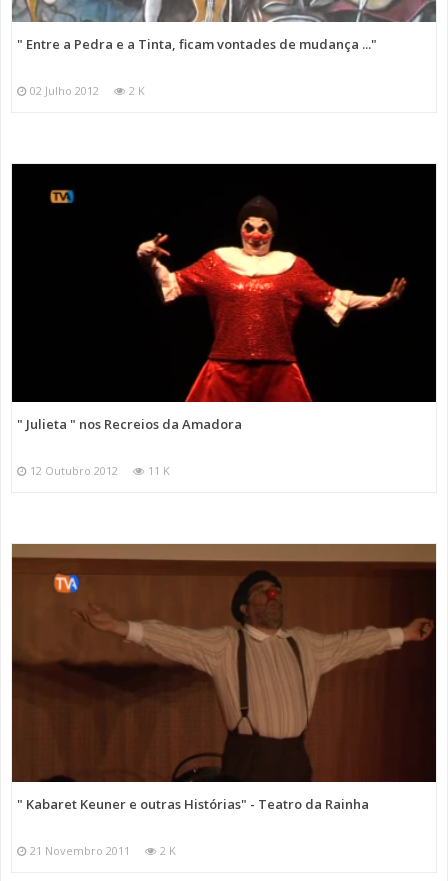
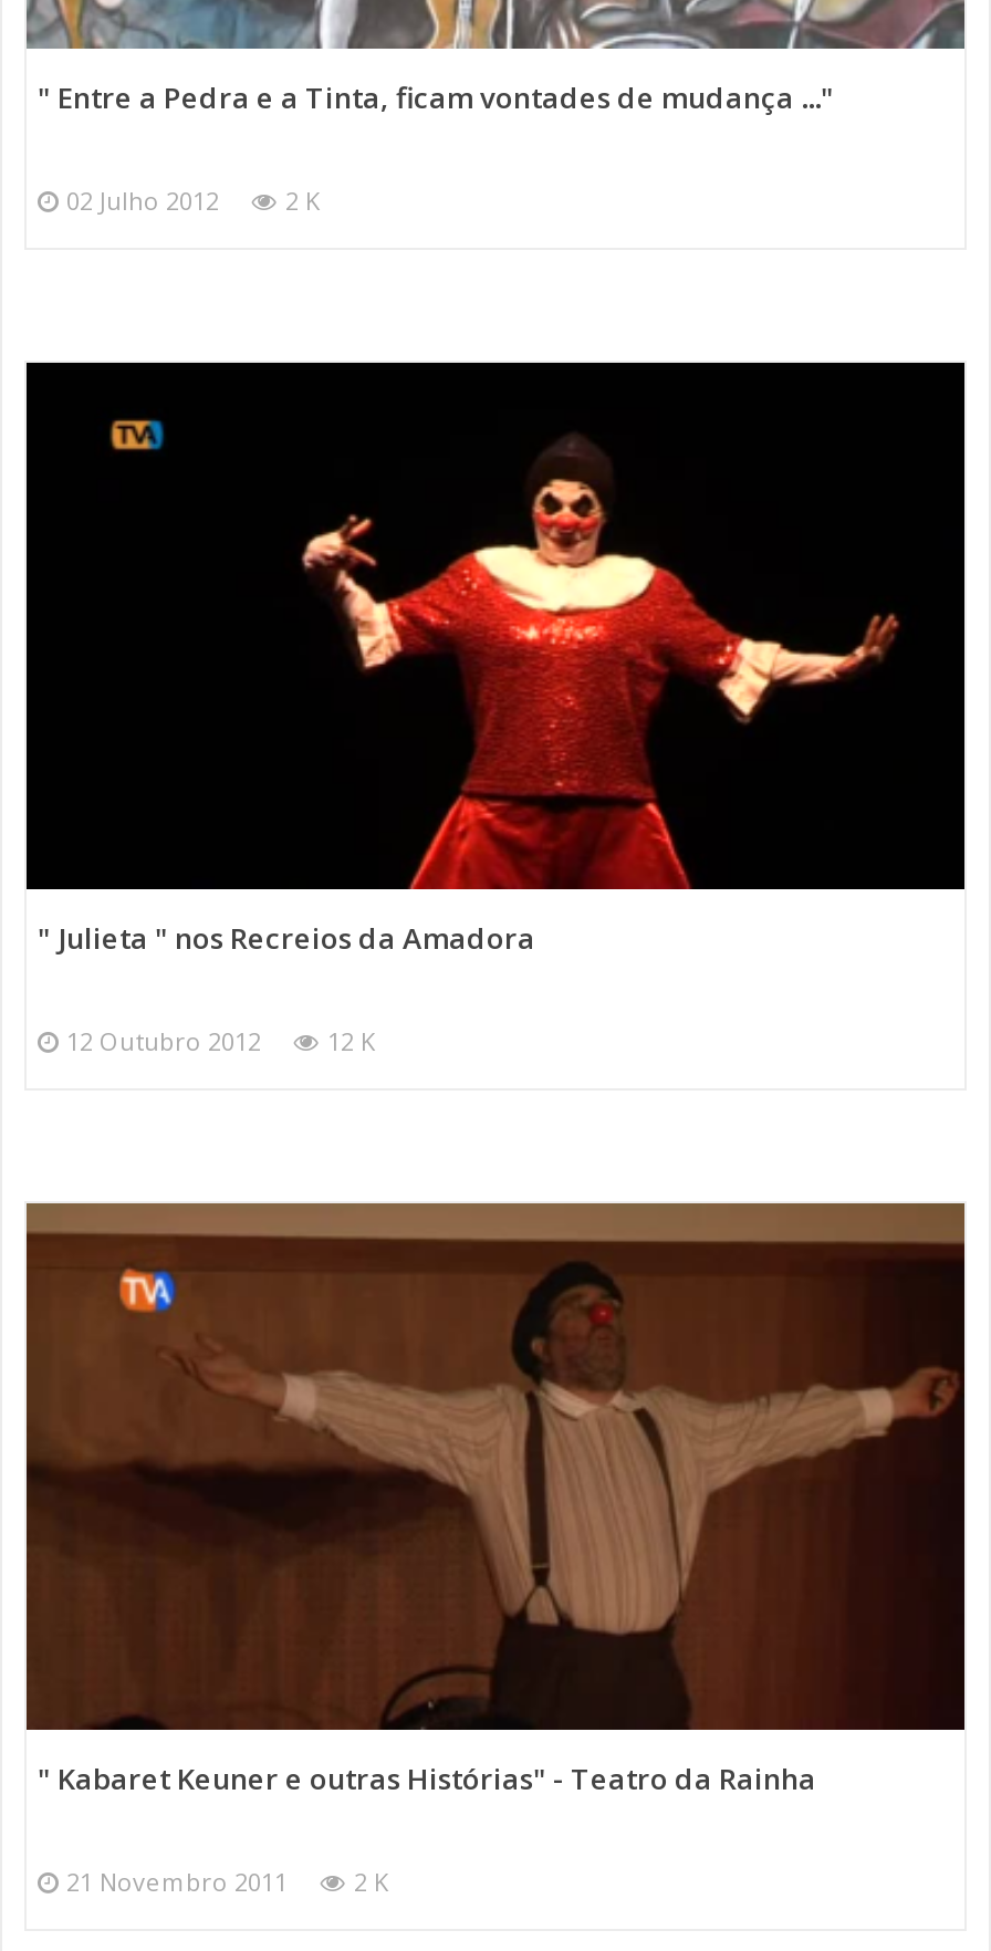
[30,463,170,478] 12 Outubro 2012 11 K -> [66,1024,376,1057] 12 Outubro 2012 12 K

